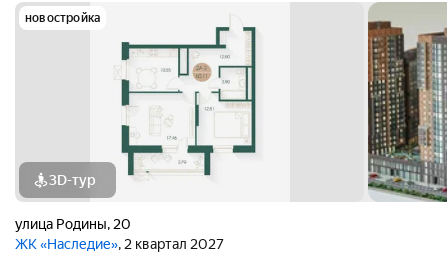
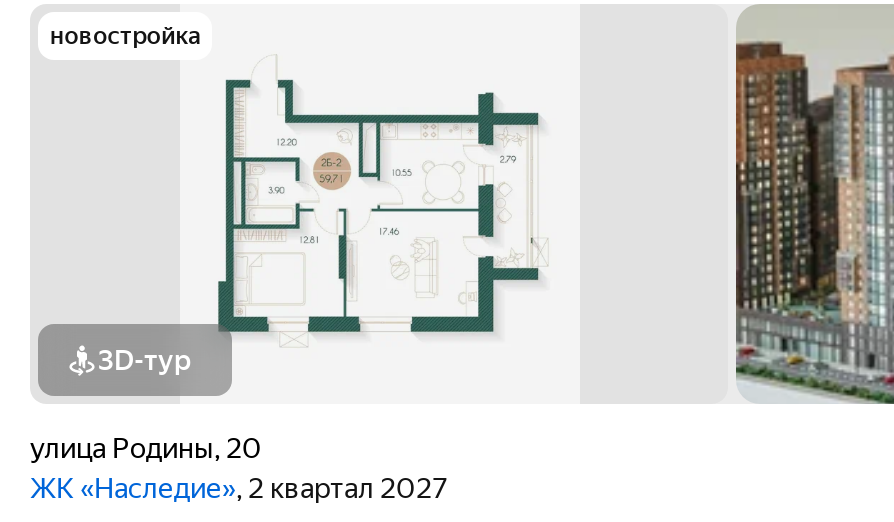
[109,26,270,177] [image] -> [216,54,542,352] [image]

